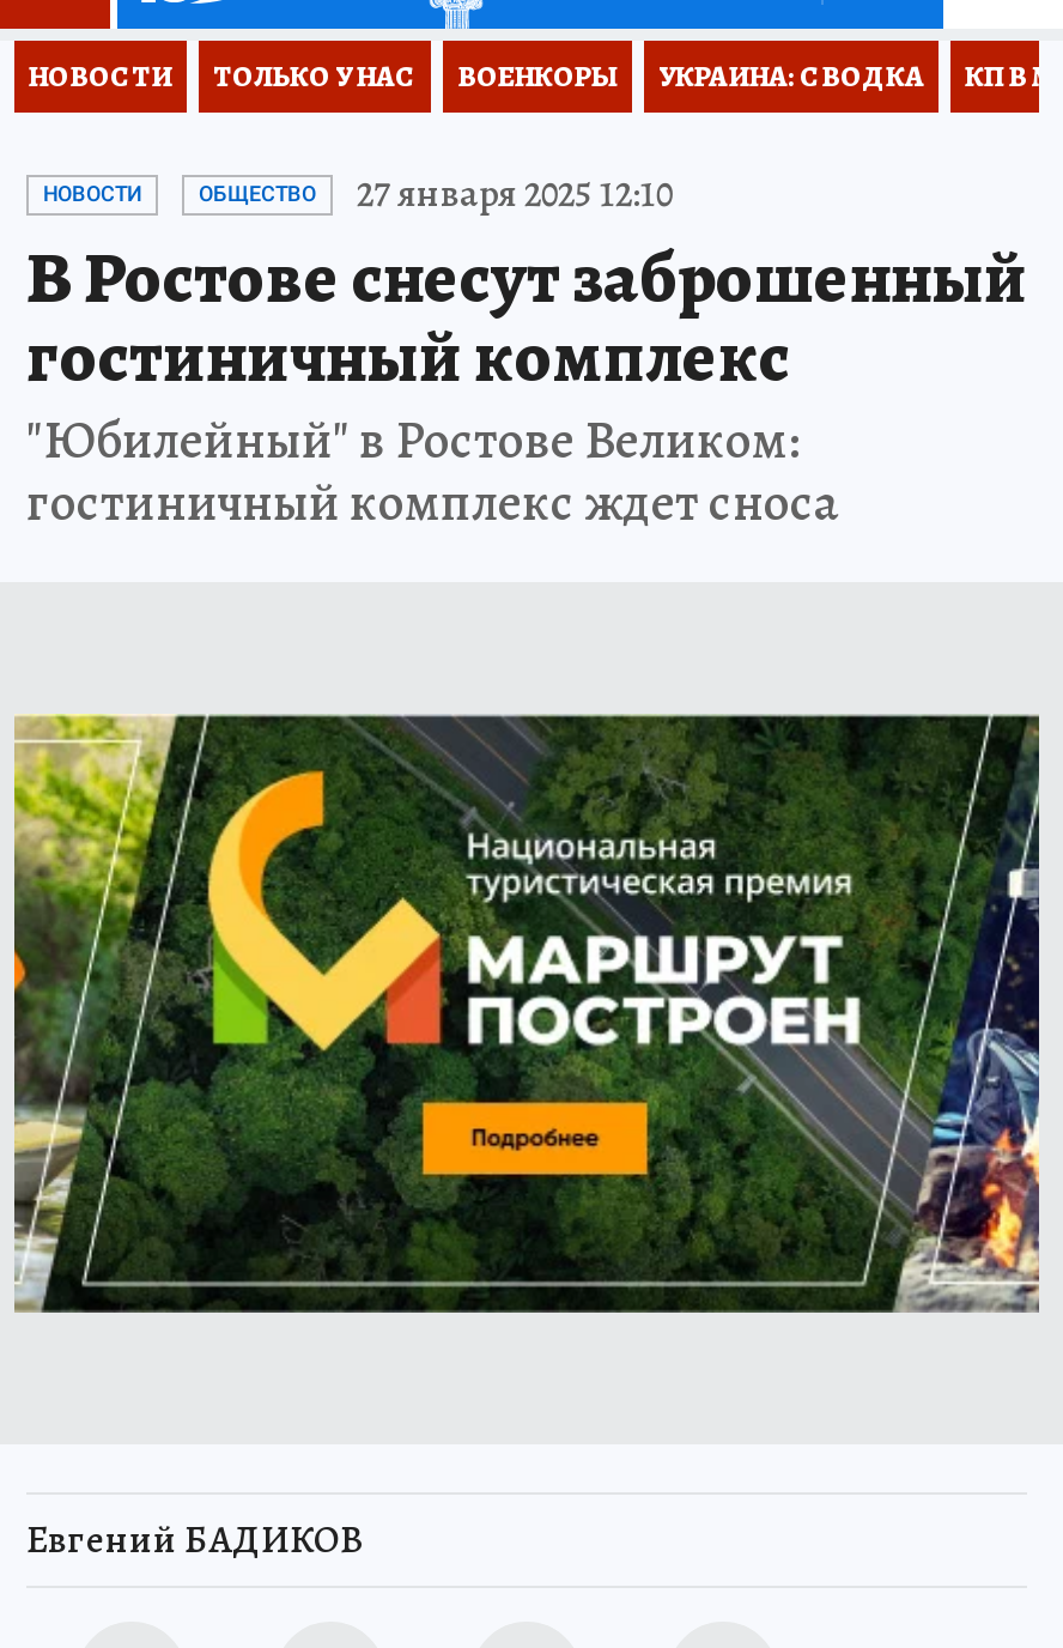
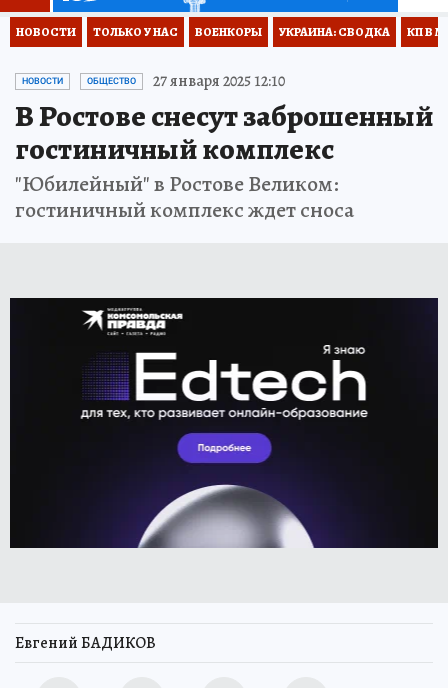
[12,714,1041,1315] [image] -> [9,297,439,548] [image]

